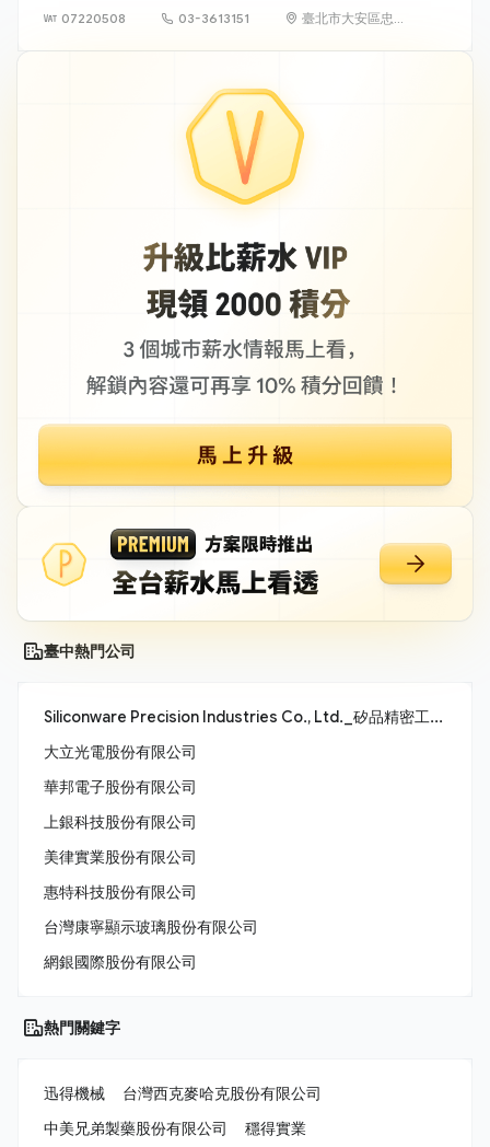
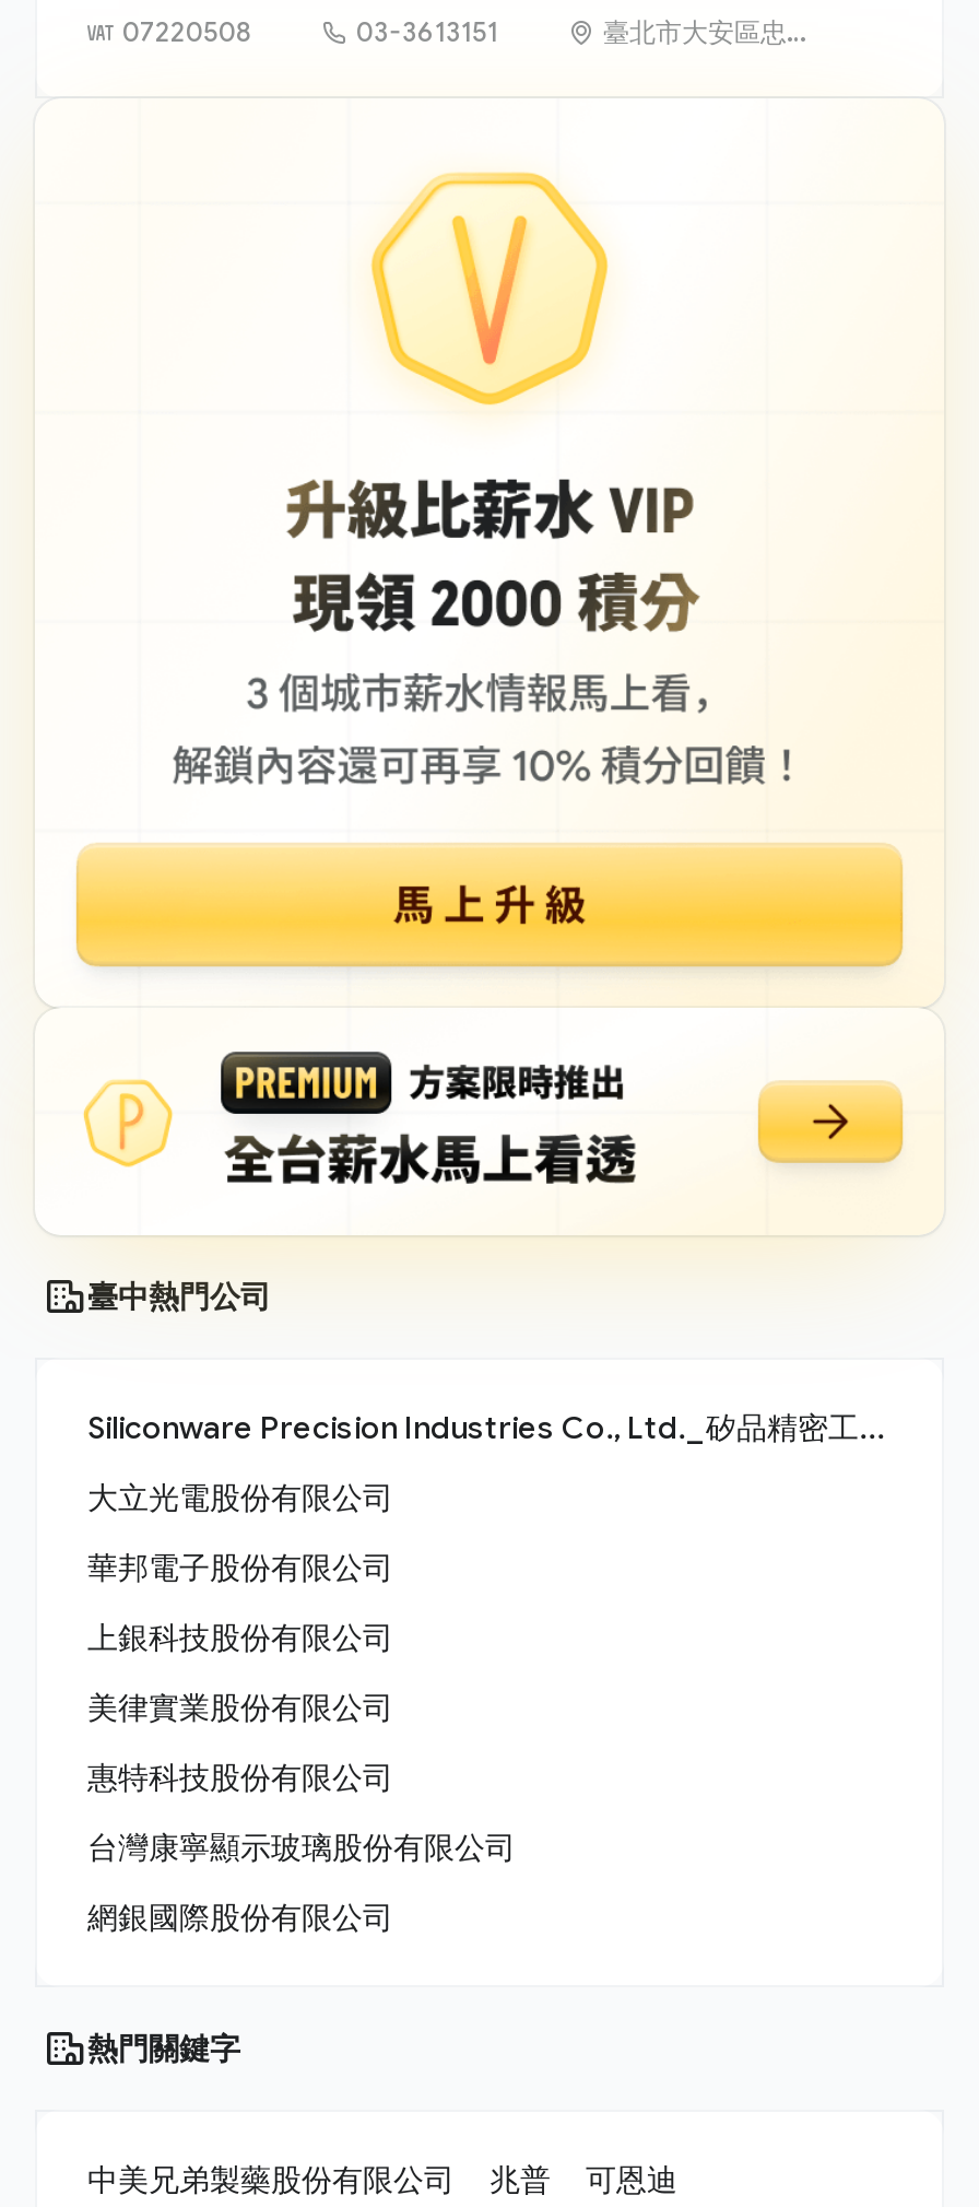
[44,1084,322,1102] 迅得機械 | 台灣西克麥哈克股份有限公司 -> none
[245,1119,306,1137] 穩得實業 -> [489,2160,677,2197] 兆普 | 可恩迪

